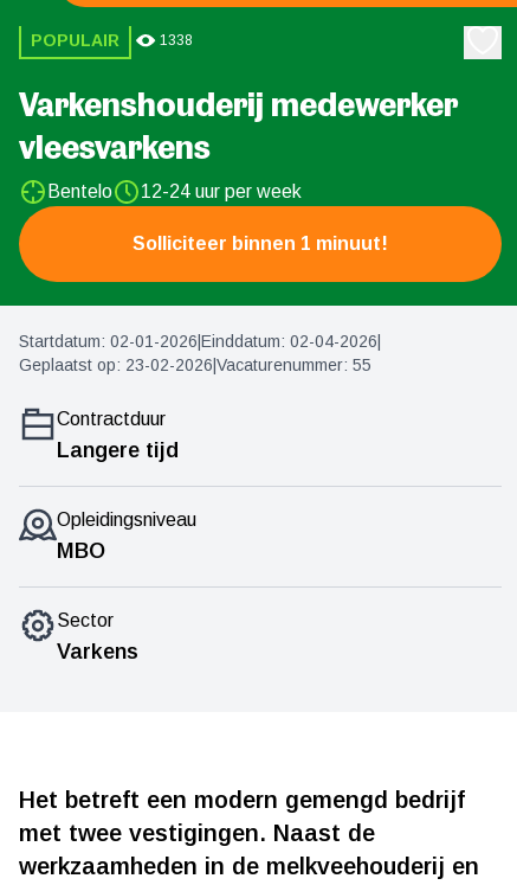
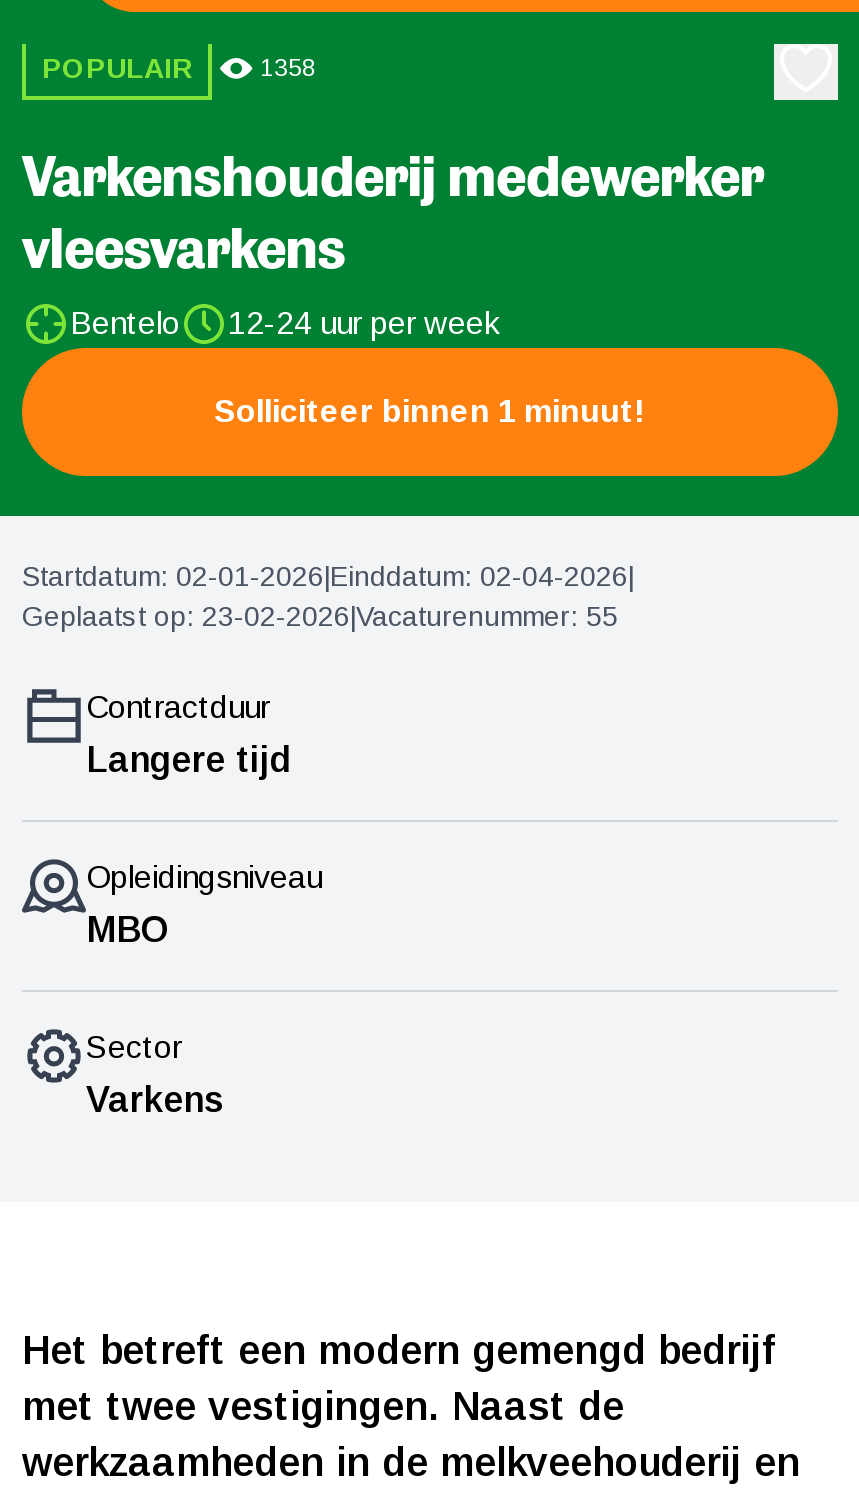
[160,32,193,49] 1338 -> [260,54,316,82] 1358

